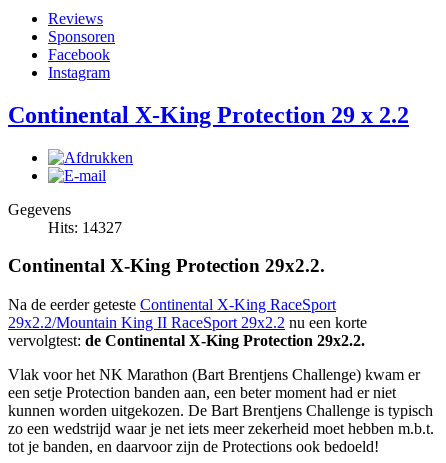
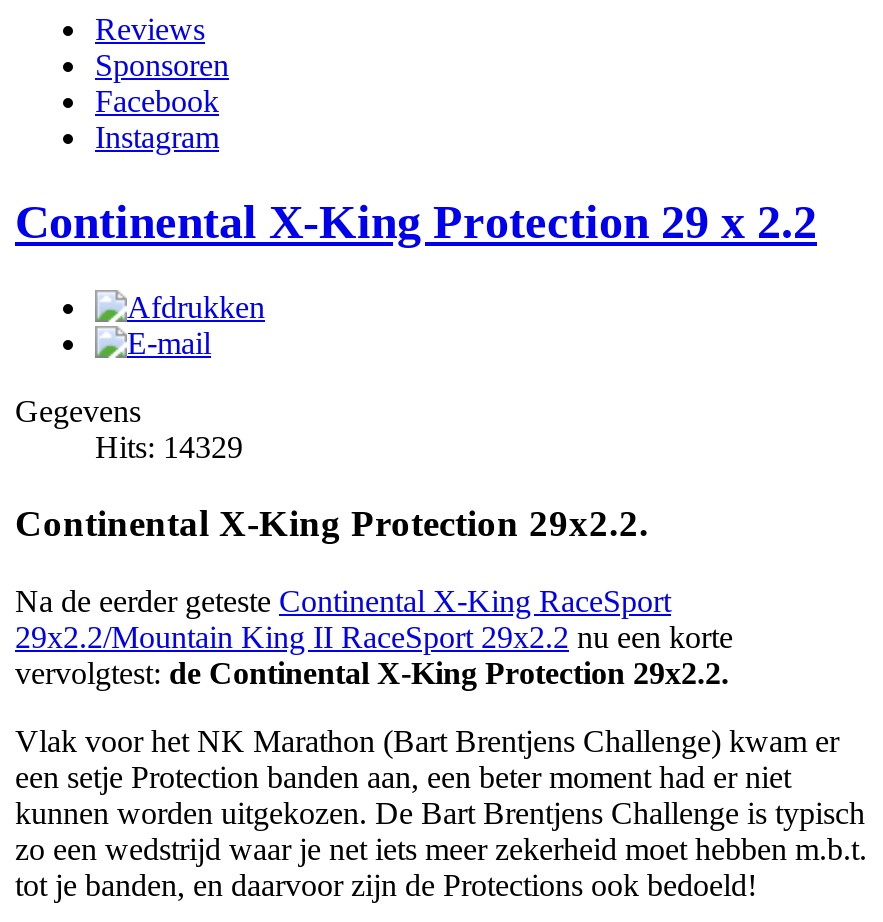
[48,218,122,235] Hits: 14327 -> [95,429,243,463] Hits: 14329

